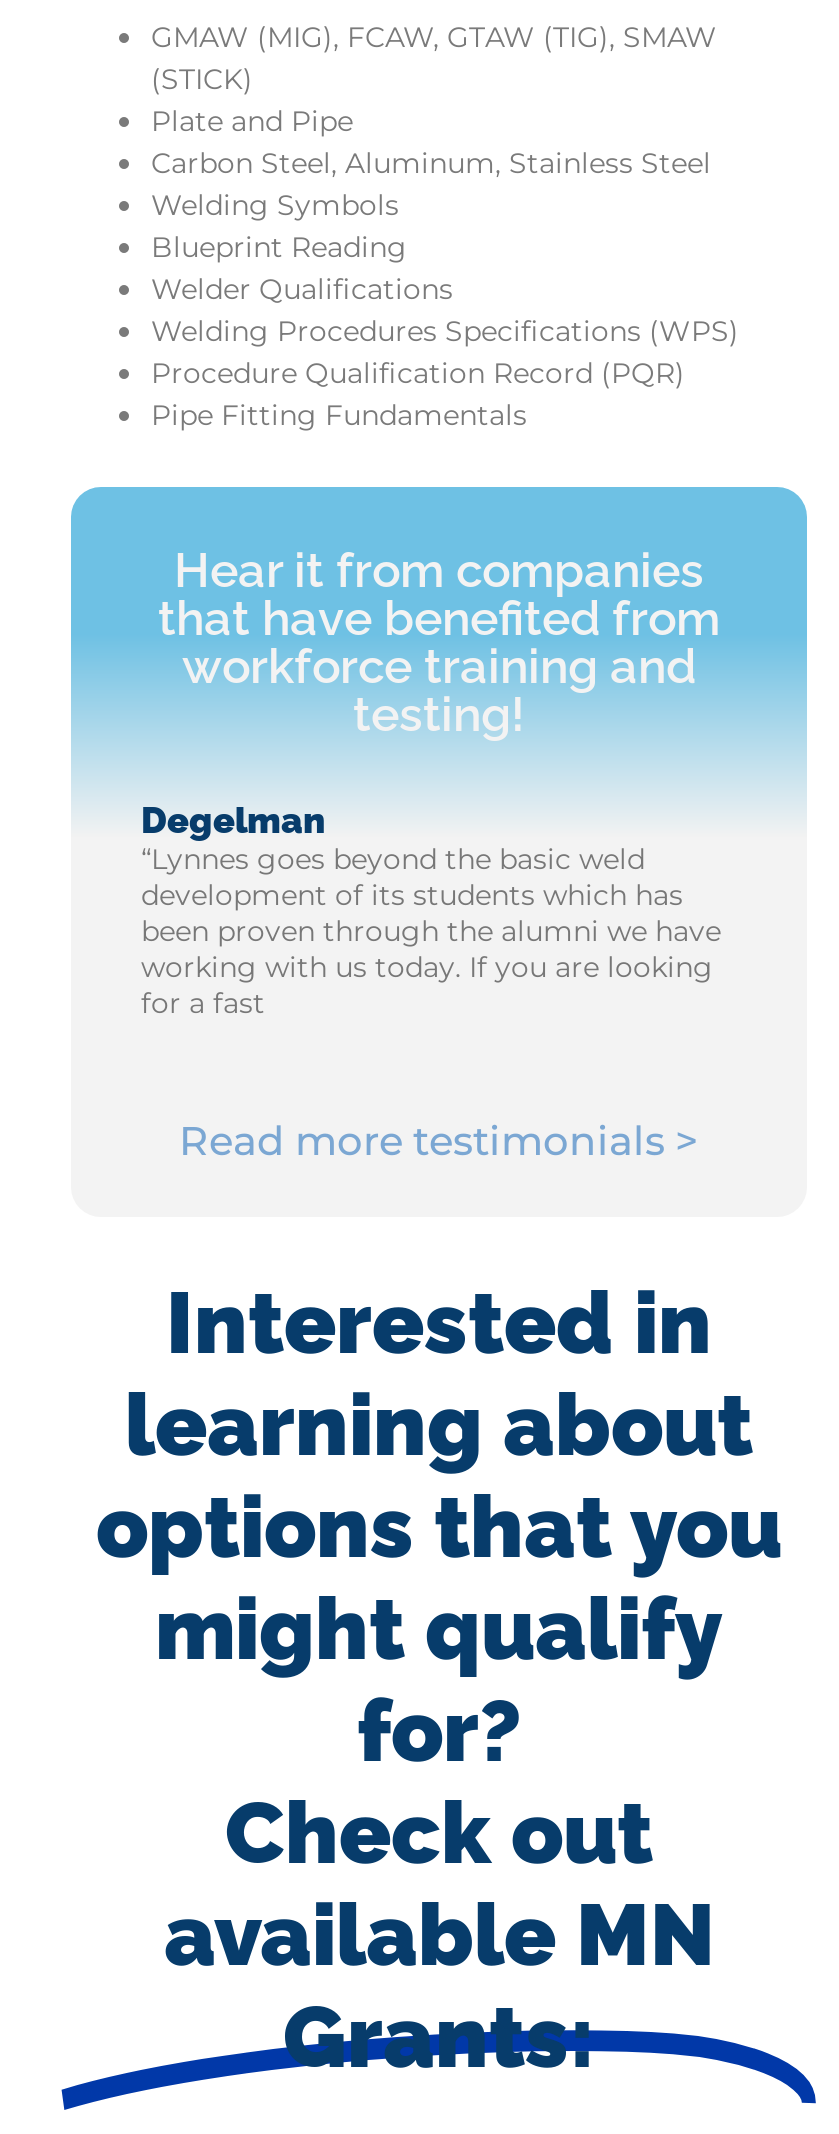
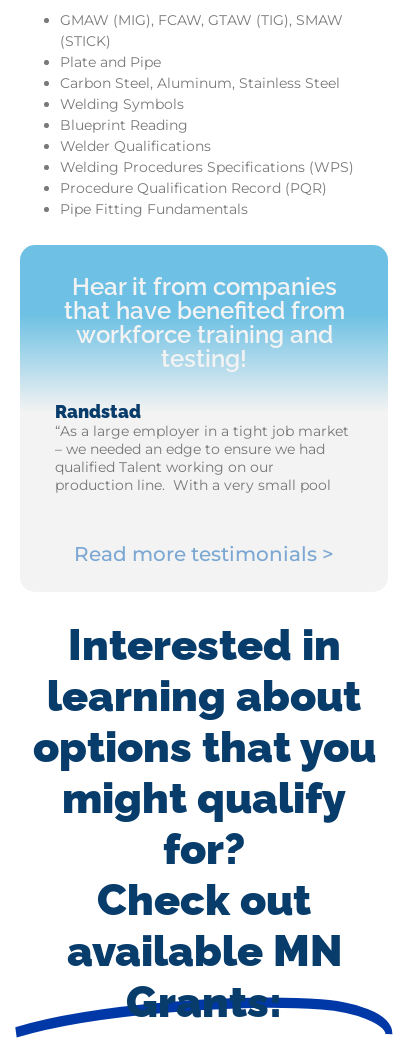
[141,800,721,1022] Degelman | “Lynnes goes beyond the basic weld | development of its students which has | been proven through the alumni we have | working with us today. If you are looking | for a fast -> [55,401,349,494] Randstad | “As a large employer in a tight job market | – we needed an edge to ensure we had | qualified Talent working on our | production line. With a very small pool

